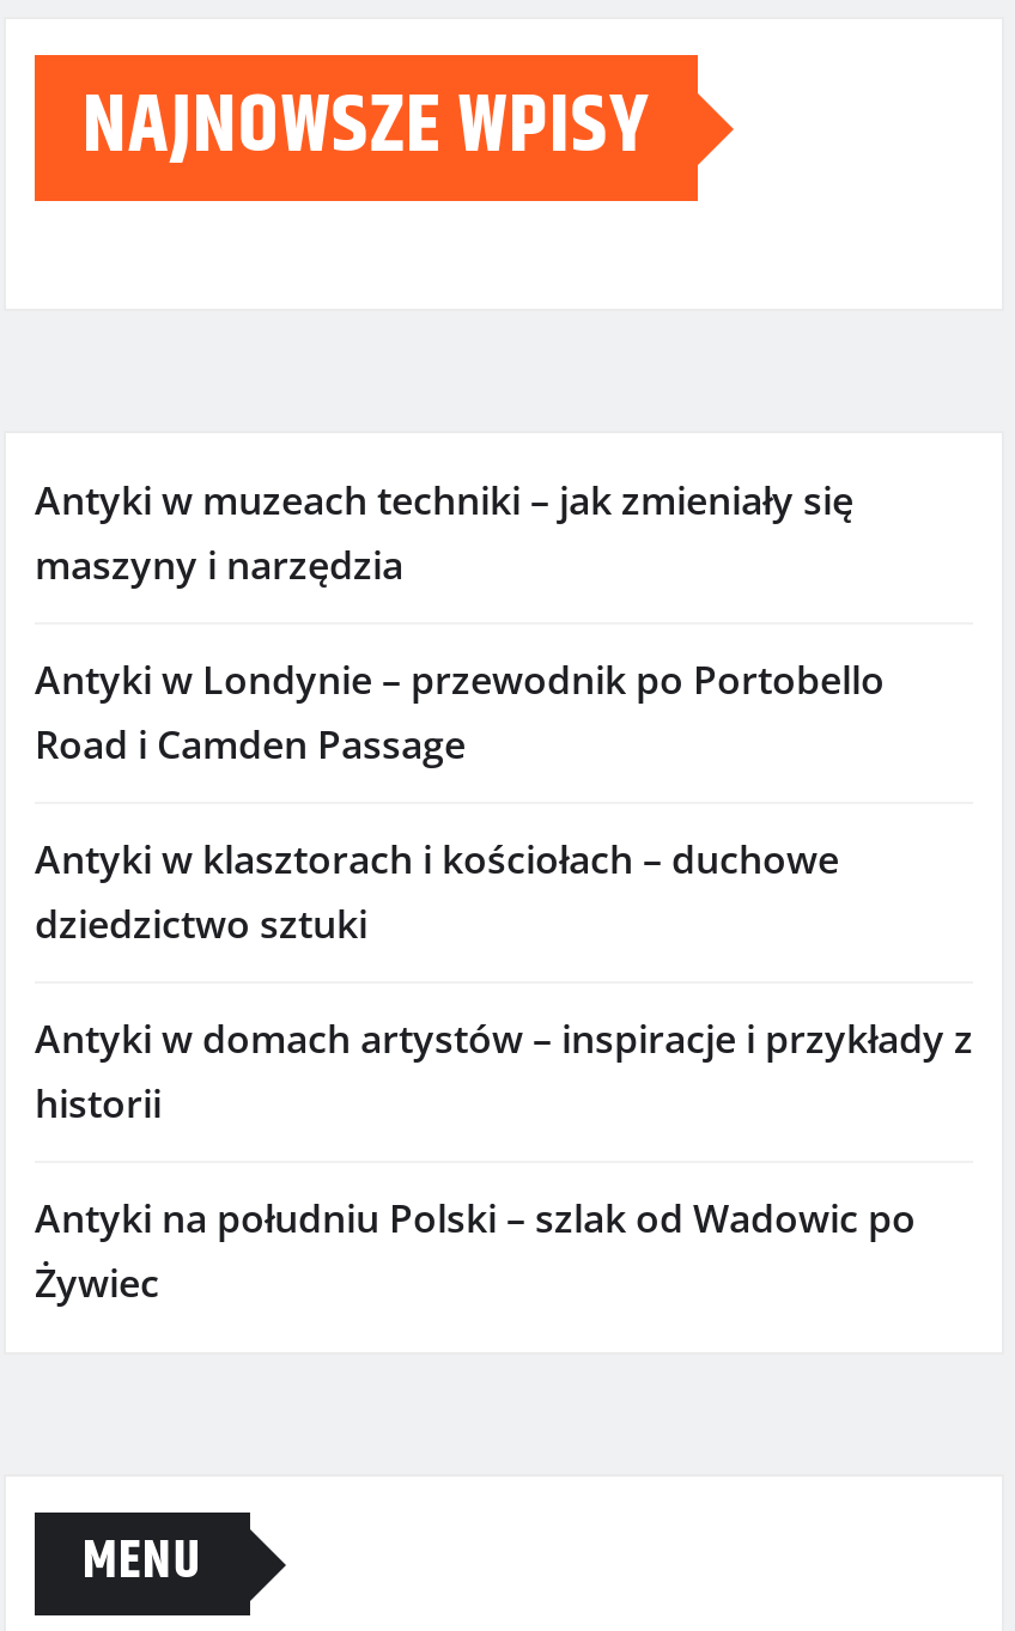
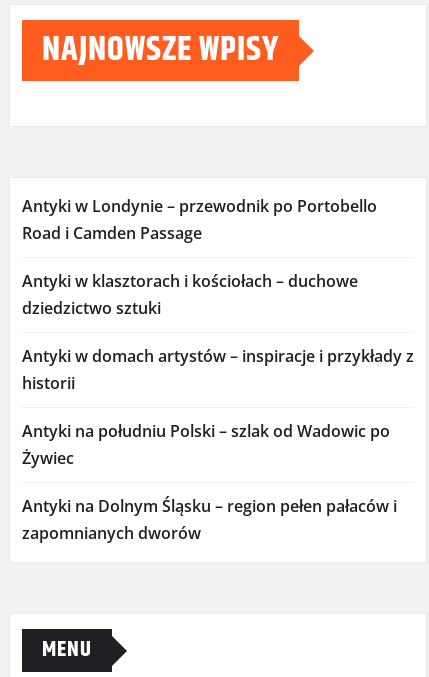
[35,474,853,592] Antyki w muzeach techniki – jak zmieniały się | maszyny i narzędzia -> none
moved [35,654,973,1310] -> [22,195,414,469]: Antyki w Londynie – przewodnik po Portobello | Road i Camden Passage | Antyki w klasztorach i kościołach – duchowe | dziedzictwo sztuki | Antyki w domach artystów – inspiracje i przykłady z | historii | Antyki na południu Polski – szlak od Wadowic po | Żywiec
none -> [22,495,397,544] Antyki na Dolnym Śląsku – region pełen pałaców i | zapomnianych dworów

